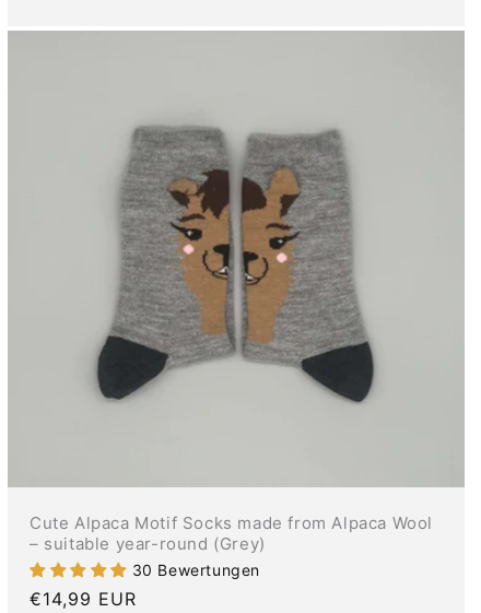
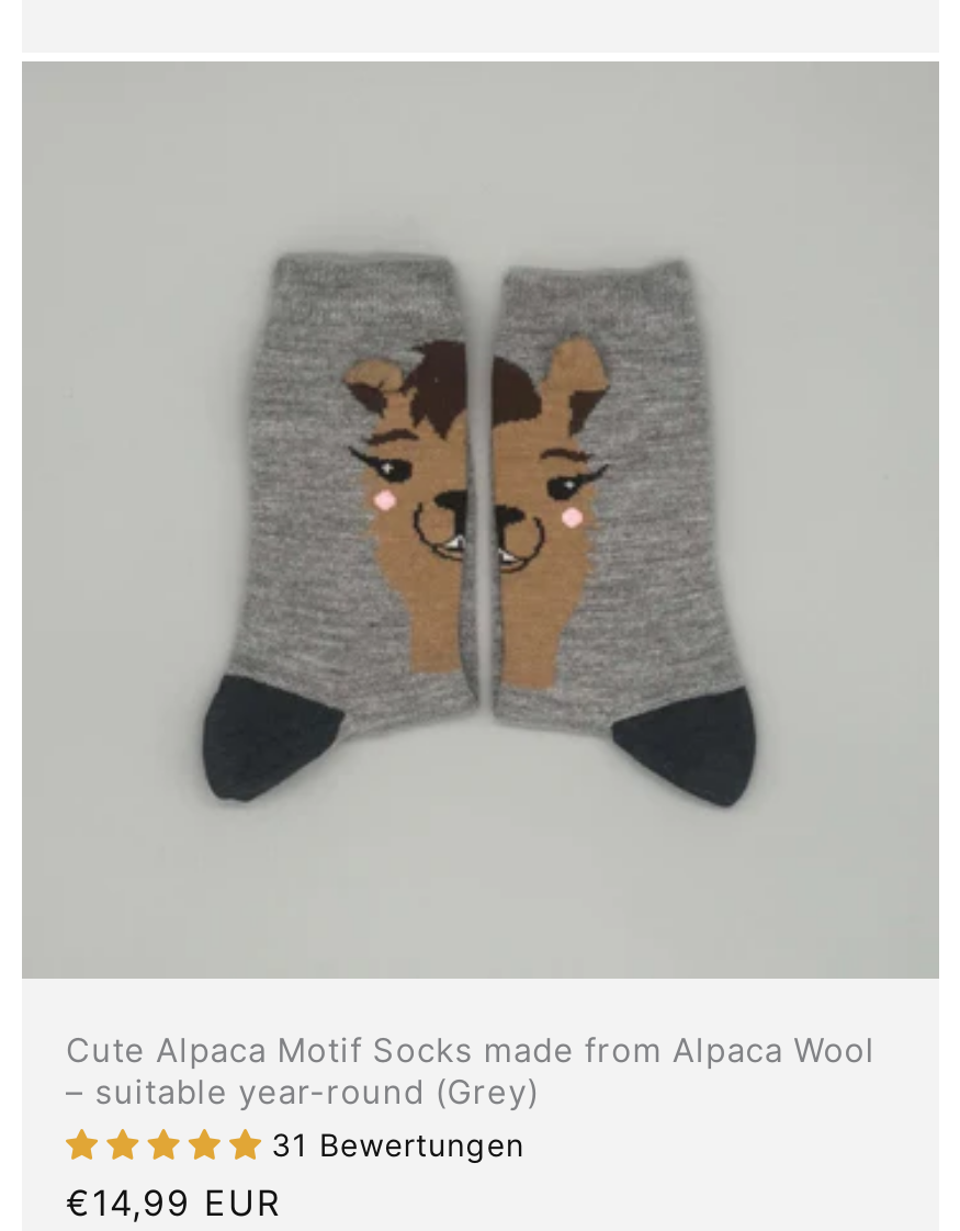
[132,560,260,579] 30 Bewertungen -> [271,1125,525,1162] 31 Bewertungen

